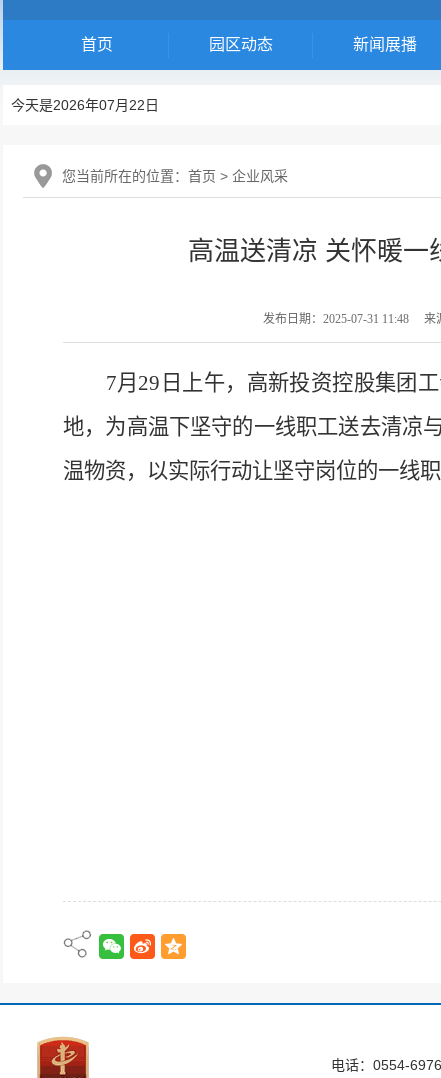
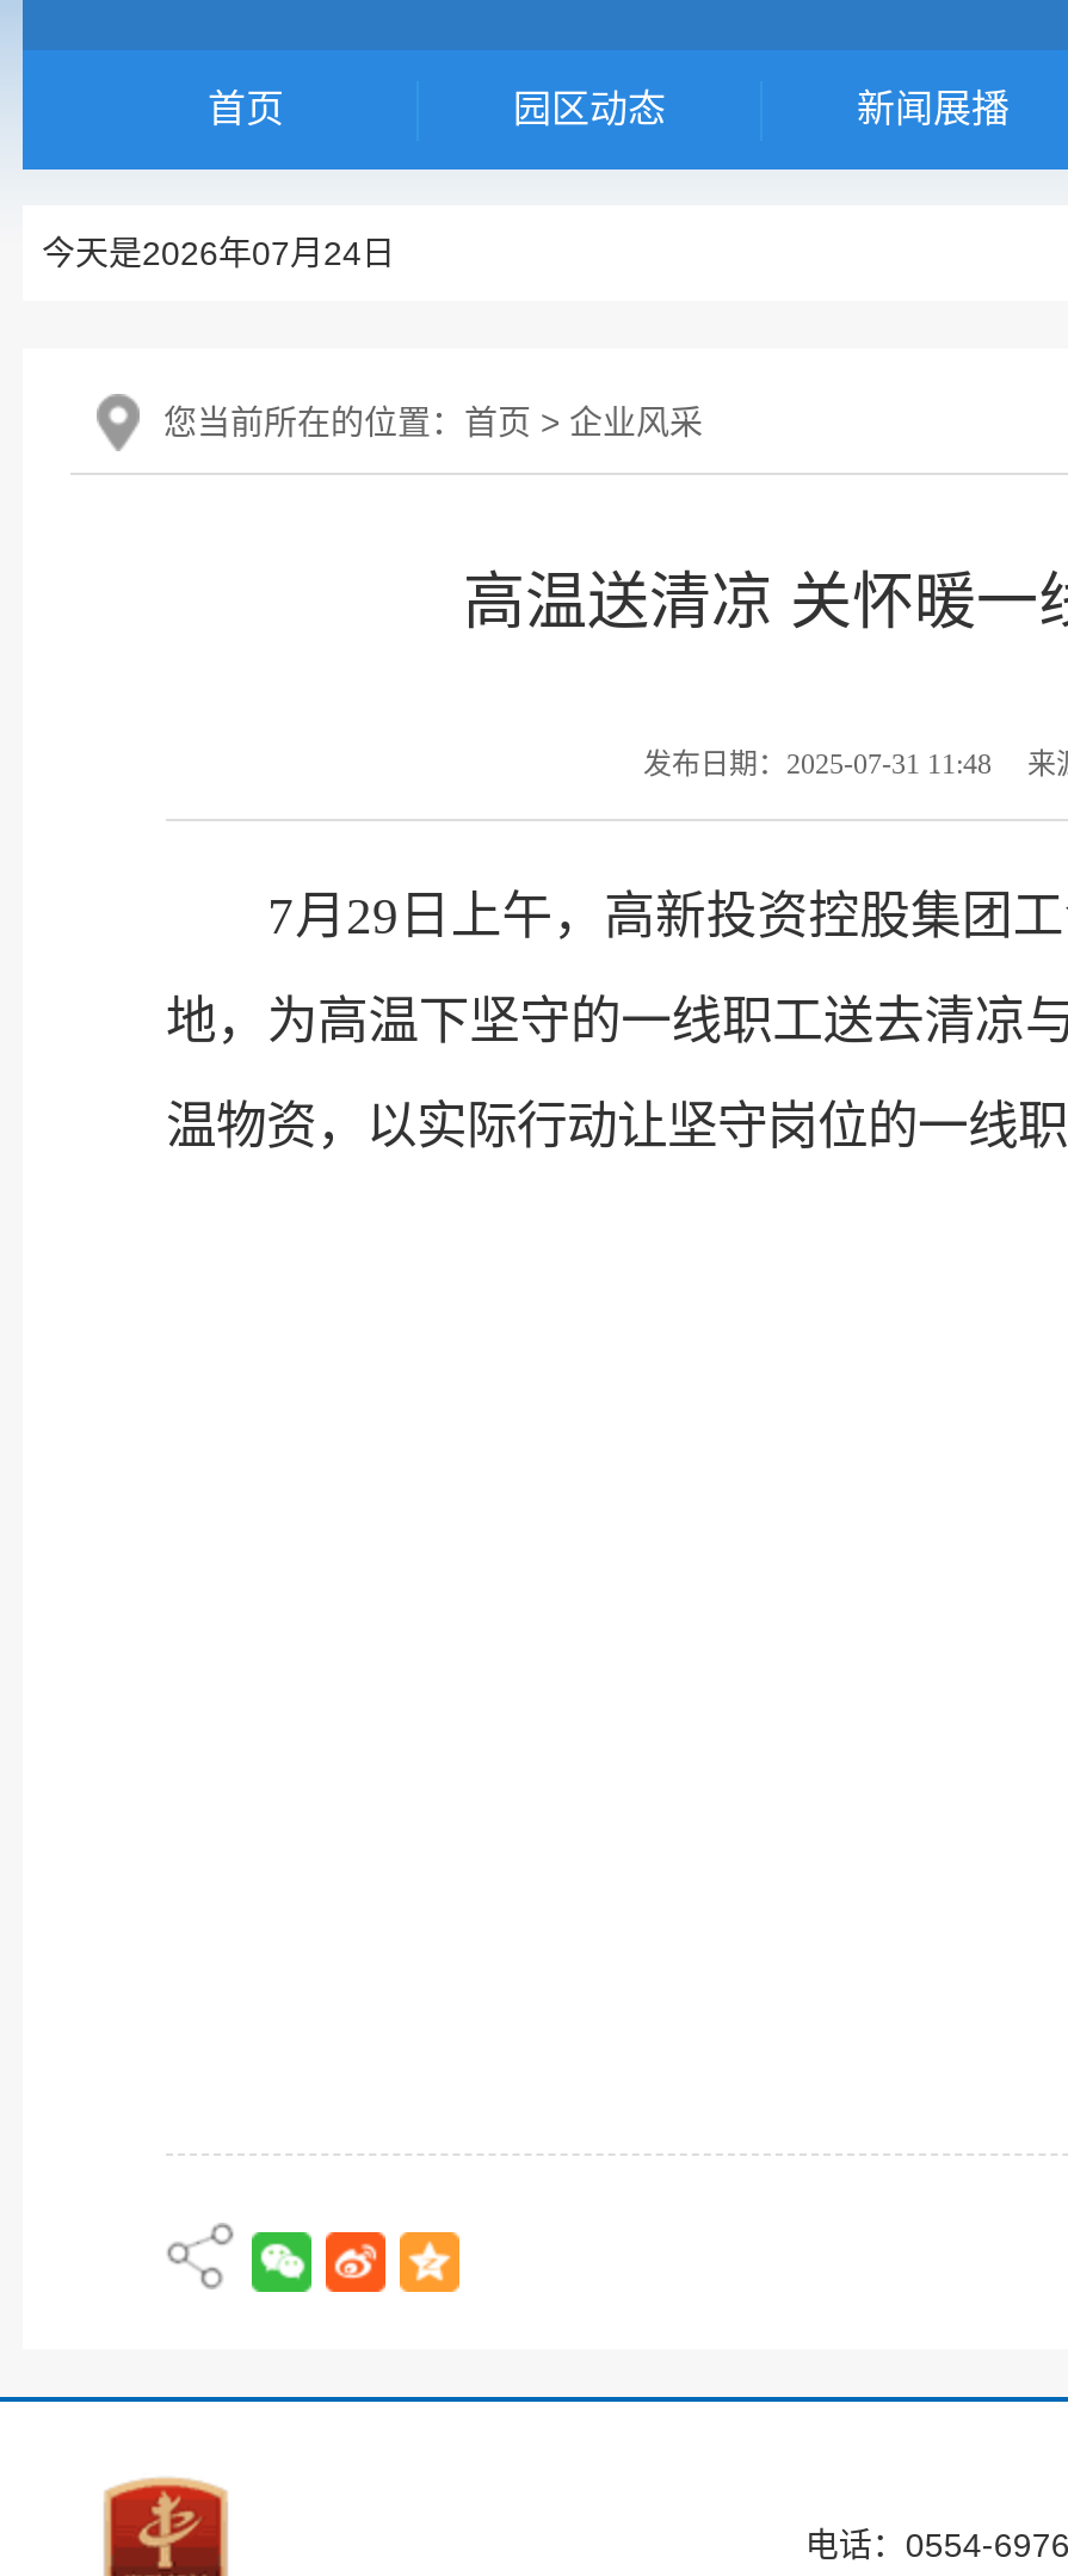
[11,97,159,113] 今天是2026年07月22日 -> [42,234,395,272] 今天是2026年07月24日

